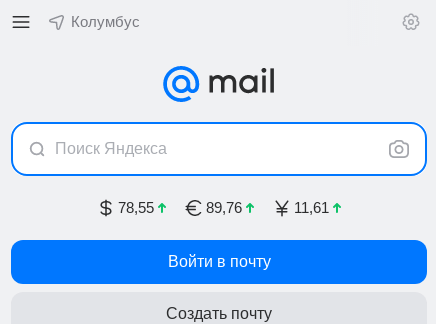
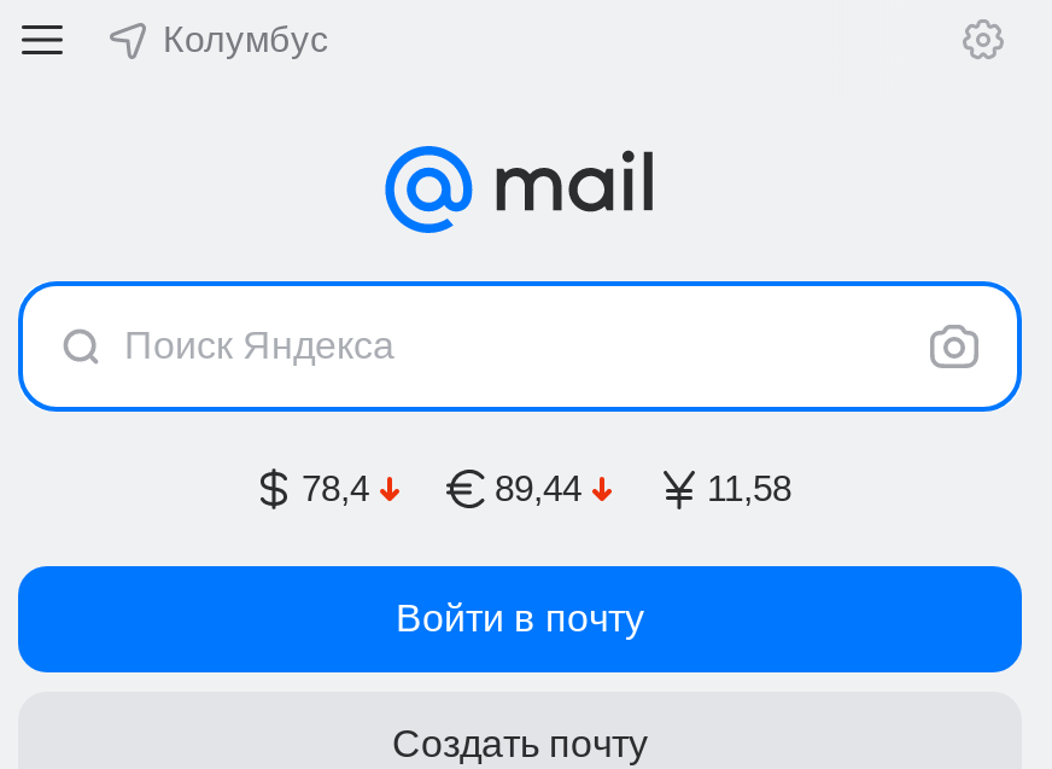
[117,199,153,216] 78,55 -> [302,467,369,508] 78,4
[205,199,241,216] 89,76 -> [495,467,581,508] 89,44
[293,199,328,216] 11,61 -> [707,467,791,508] 11,58

